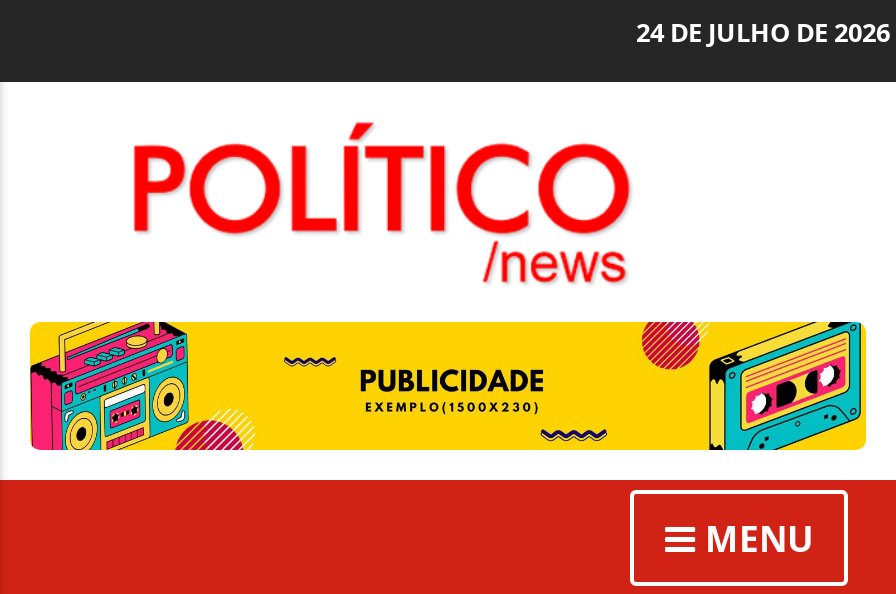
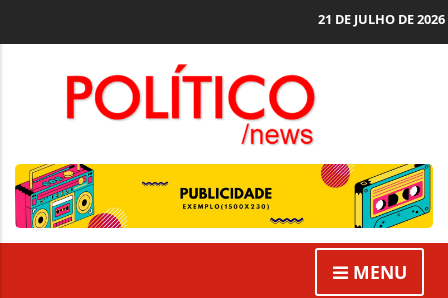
[636,14,890,50] 24 DE JULHO DE 2026 -> [318,10,445,28] 21 DE JULHO DE 2026

